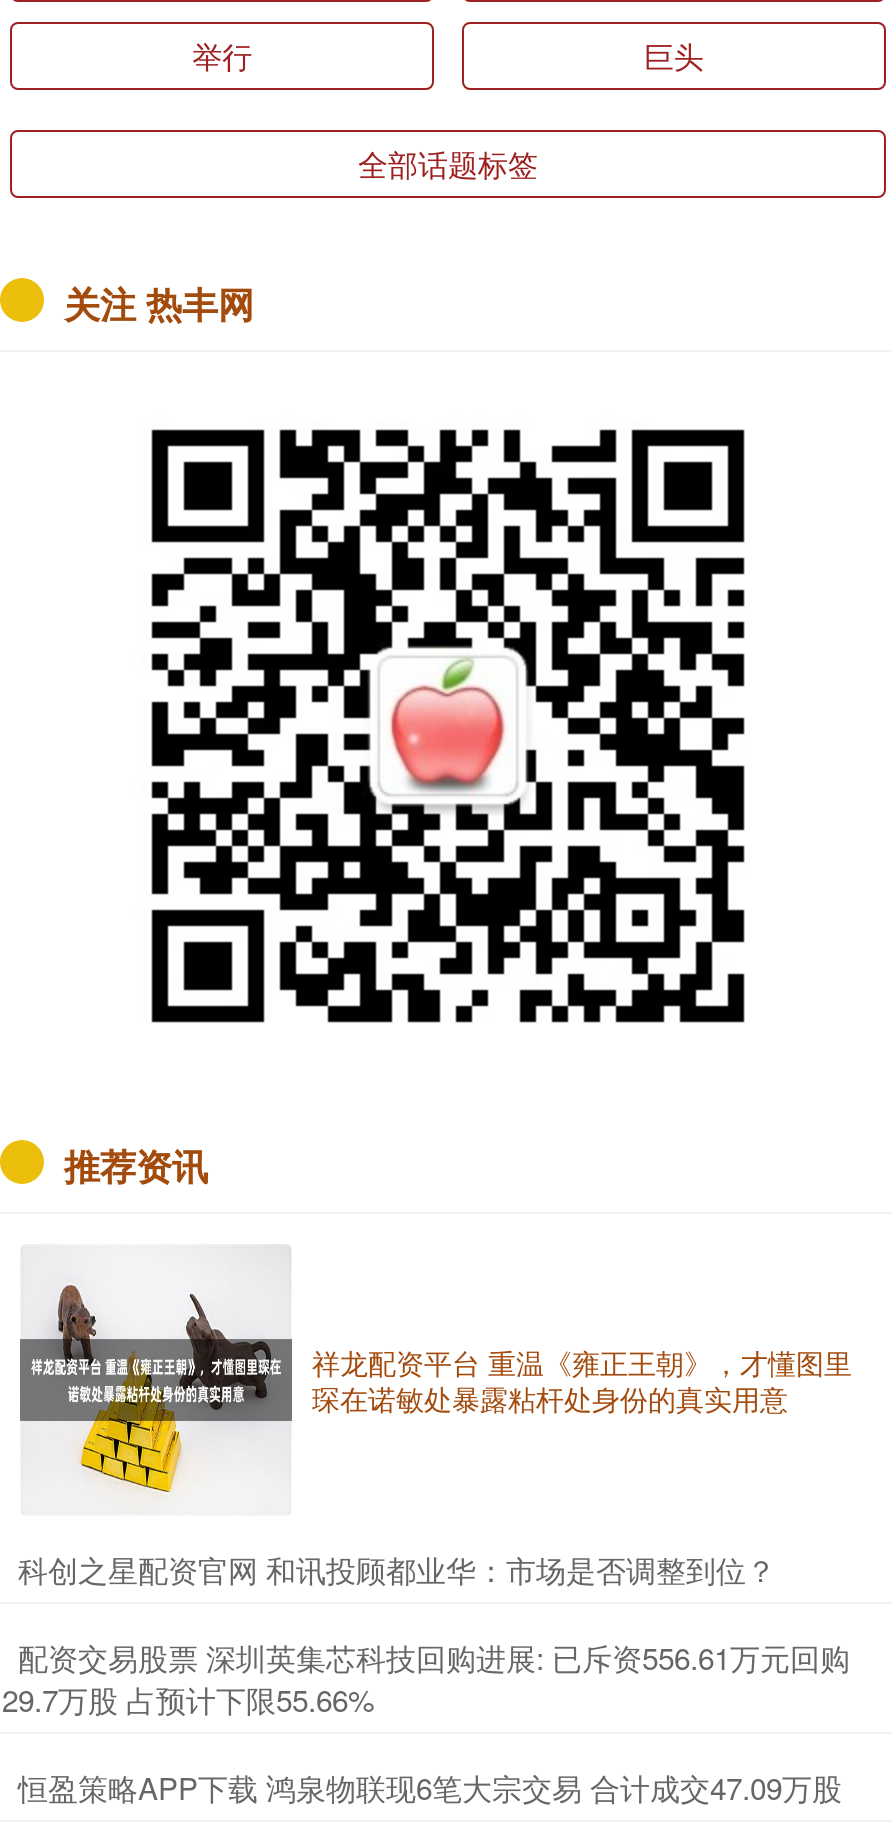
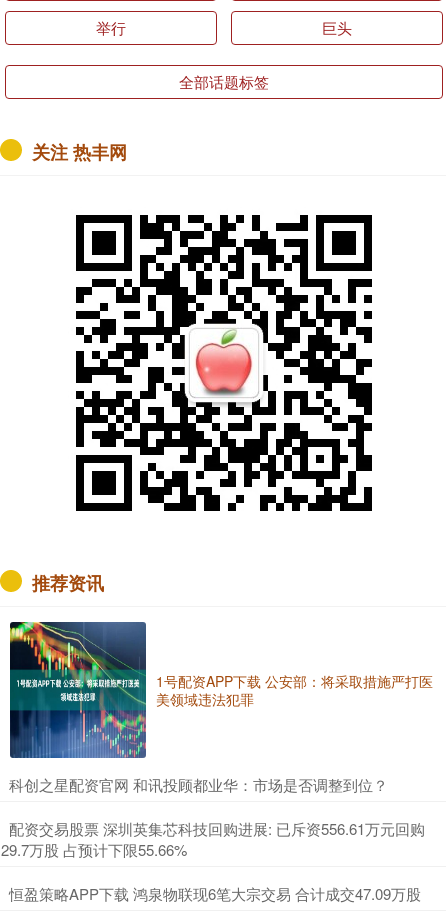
[18,1244,852,1516] [image] | 祥龙配资平台 重温《雍正王朝》，才懂图里 | 琛在诺敏处暴露粘杆处身份的真实用意 -> [9,621,433,759] [image] | 1号配资APP下载 公安部：将采取措施严打医 | 美领域违法犯罪

